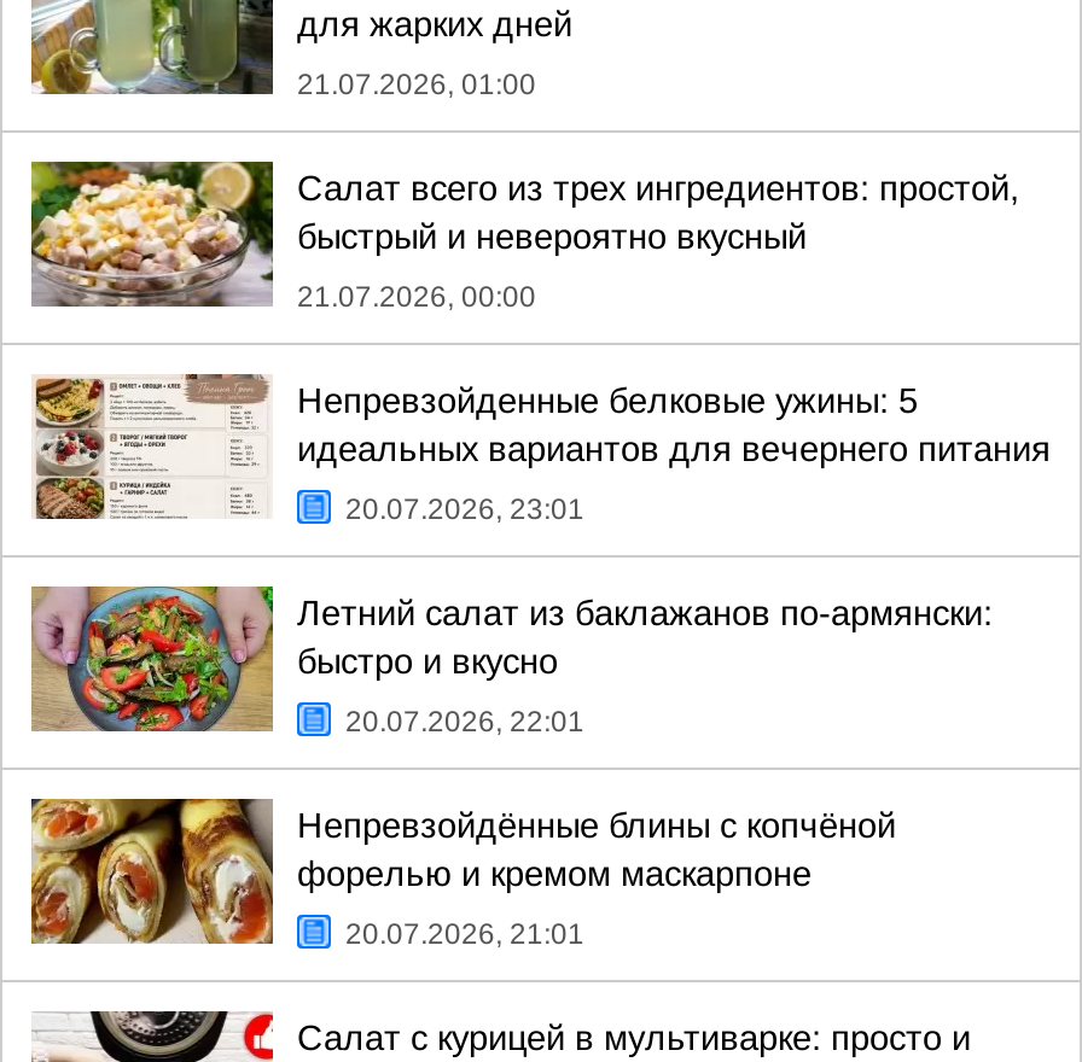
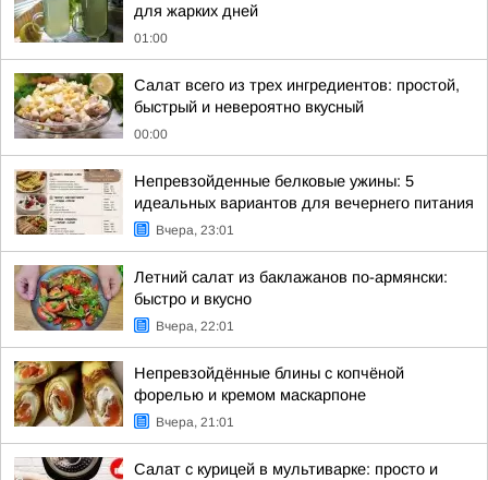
[297,68,536,101] 21.07.2026, 01:00 -> [134,31,168,46] 01:00
[297,280,536,314] 21.07.2026, 00:00 -> [134,127,168,142] 00:00
[345,492,584,526] 20.07.2026, 23:01 -> [156,223,234,238] Вчера, 23:01
[345,705,584,739] 20.07.2026, 22:01 -> [156,319,234,334] Вчера, 22:01
[345,917,584,951] 20.07.2026, 21:01 -> [156,415,234,430] Вчера, 21:01

